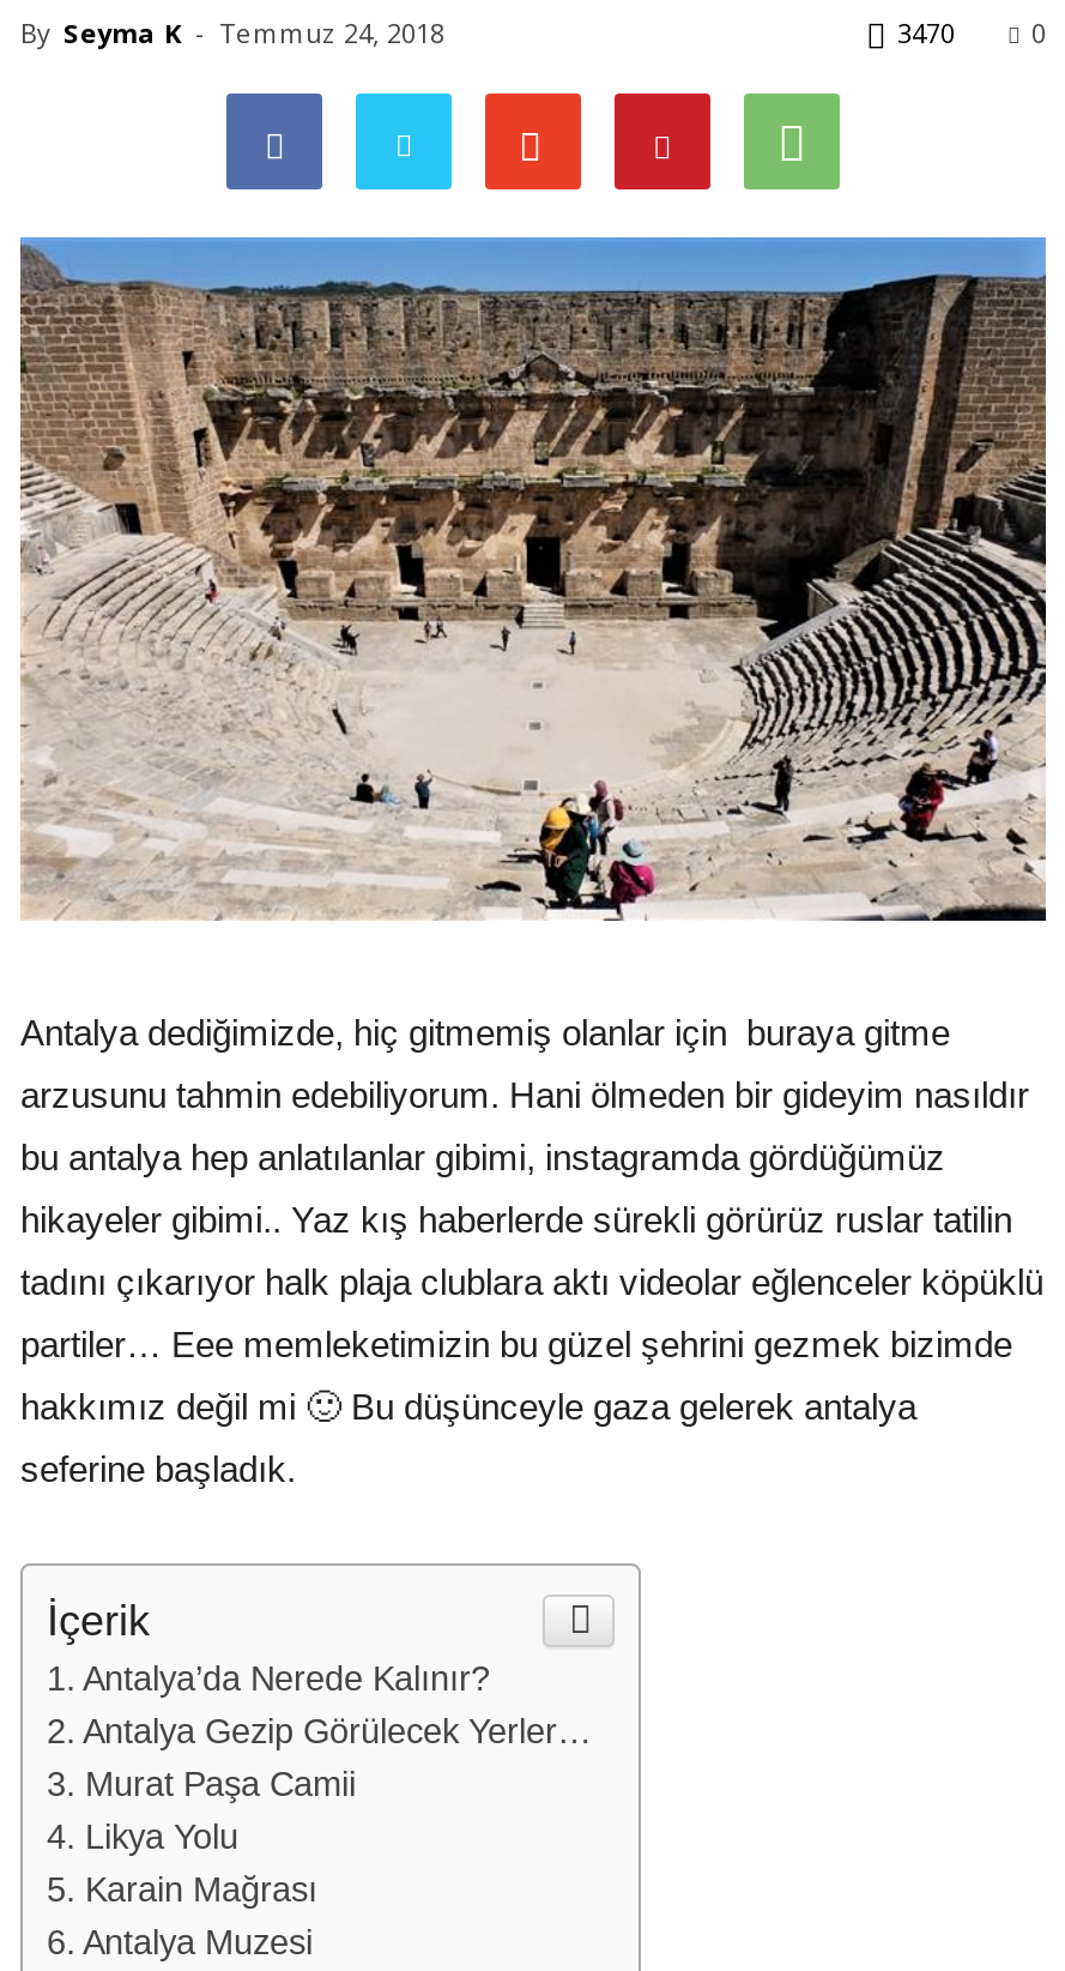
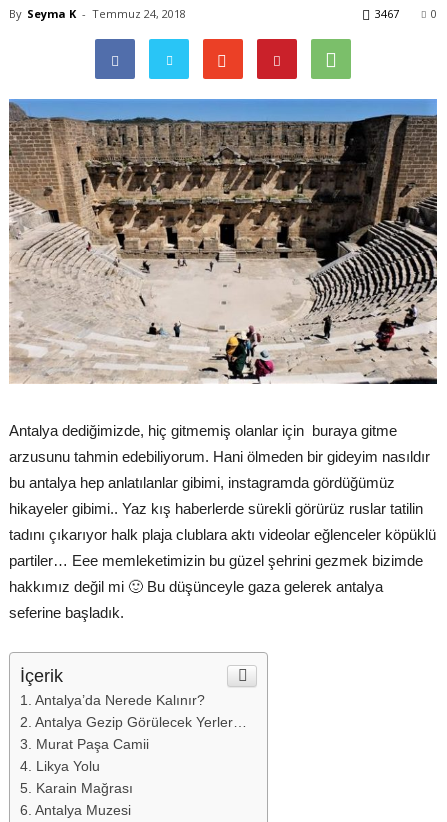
[897,14,955,50] 3470 -> [375,6,399,21] 3467

